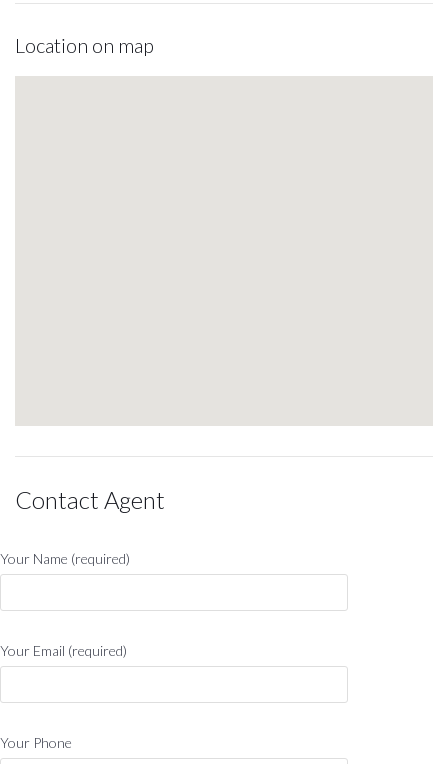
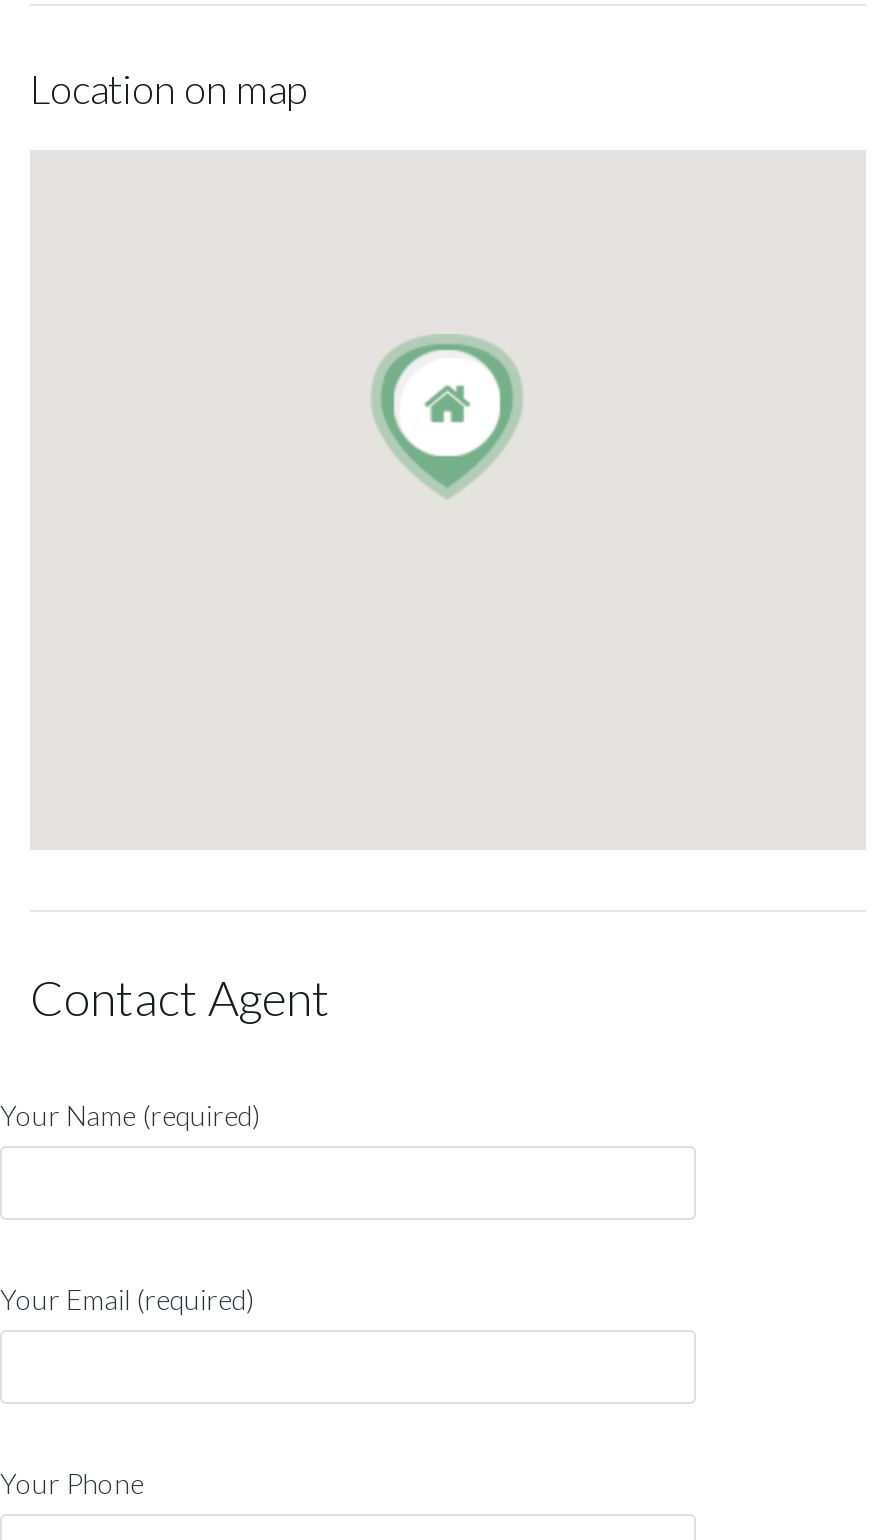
none -> [370,332,524,500] [image]

